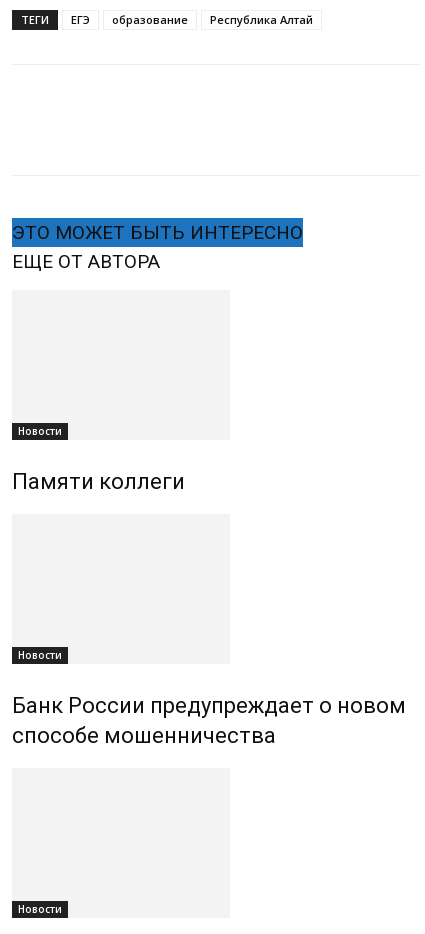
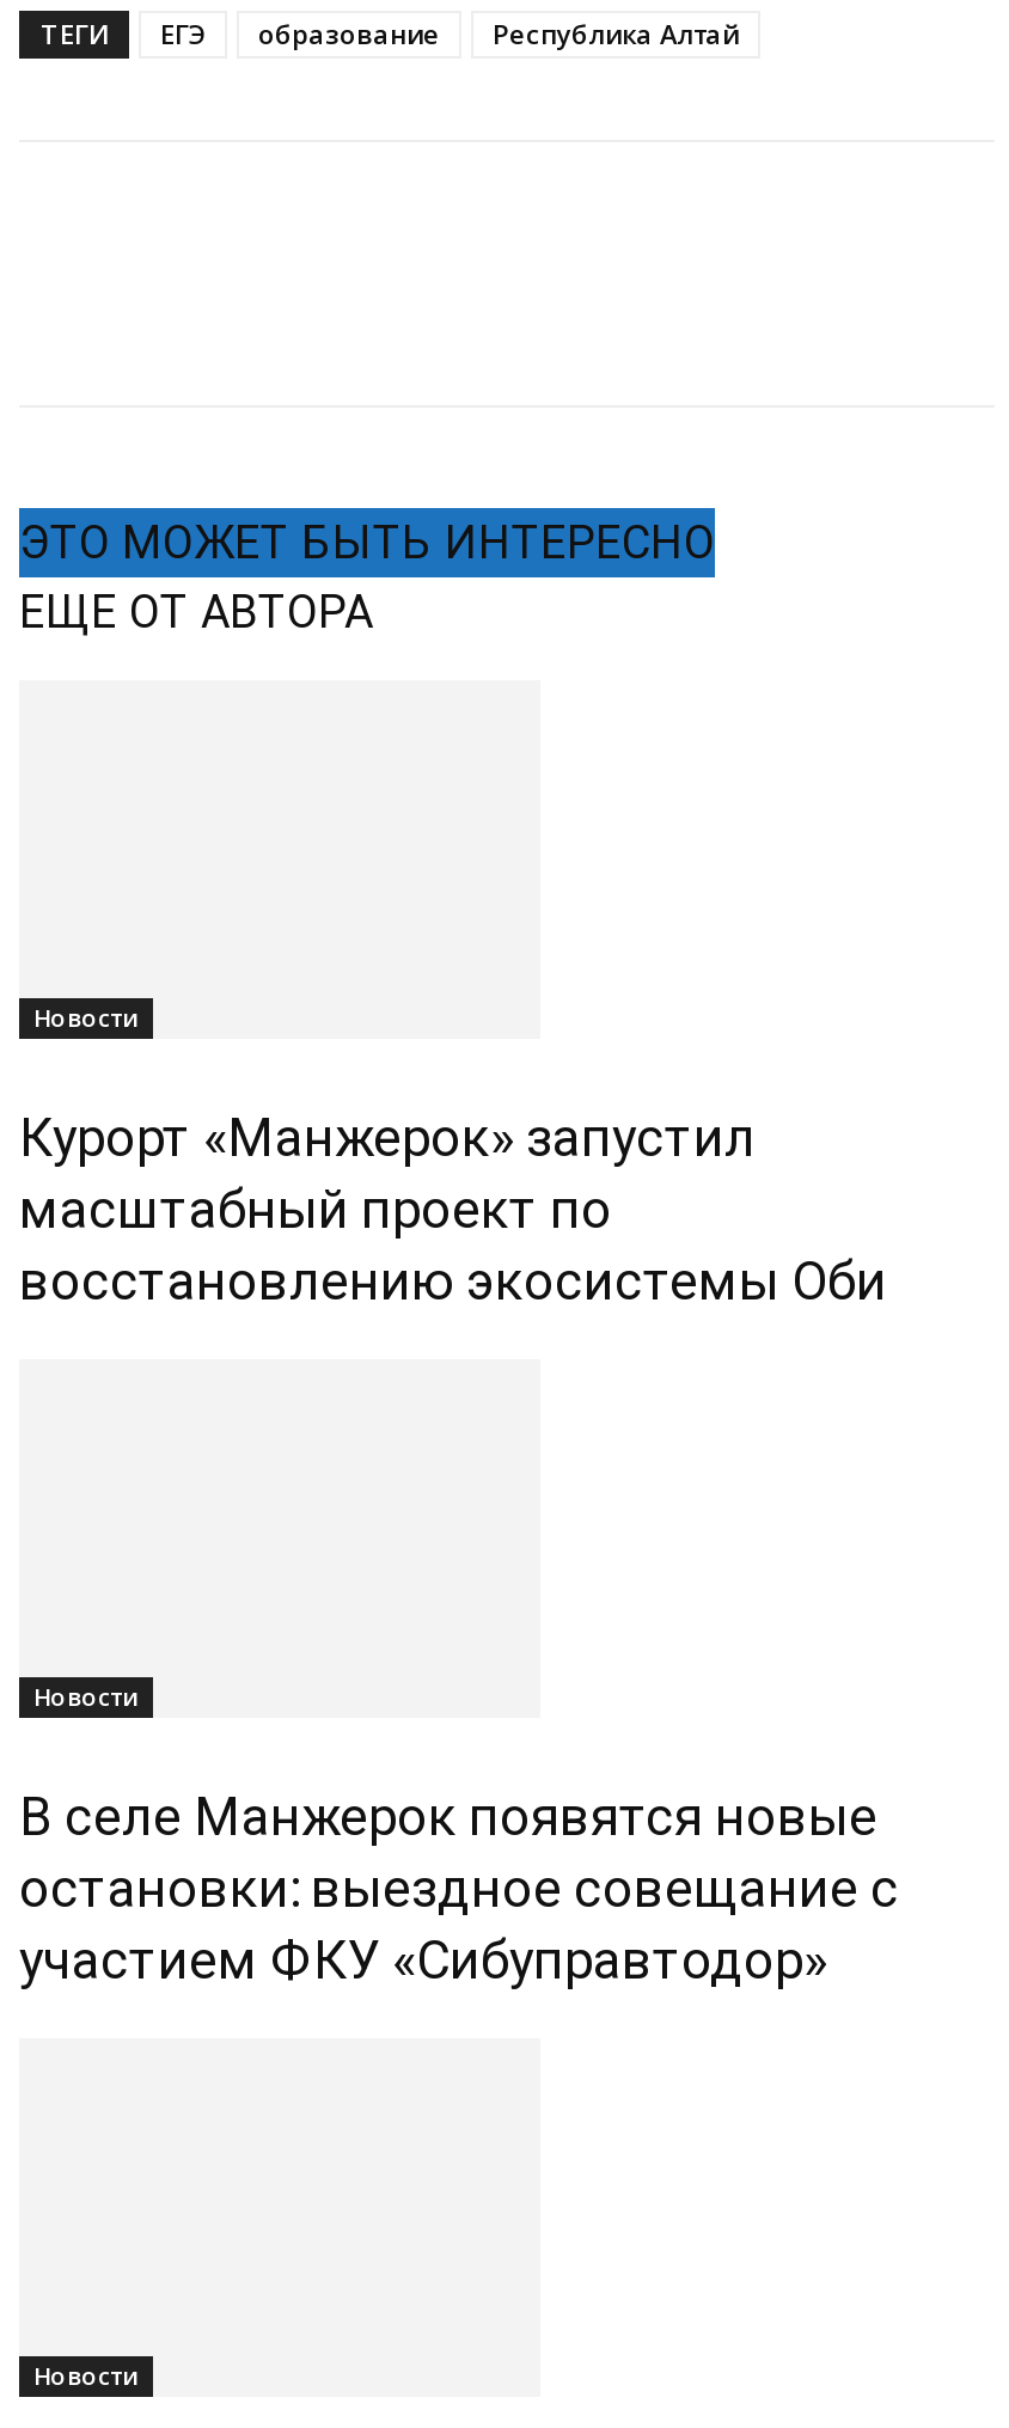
[12,469,185,494] Памяти коллеги -> [19,1109,887,1312] Курорт «Манжерок» запустил | масштабный проект по | восстановлению экосистемы Оби
[12,693,406,748] Банк России предупреждает о новом | способе мошенничества -> [19,1788,899,1991] В селе Манжерок появятся новые | остановки: выездное совещание с | участием ФКУ «Сибуправтодор»

